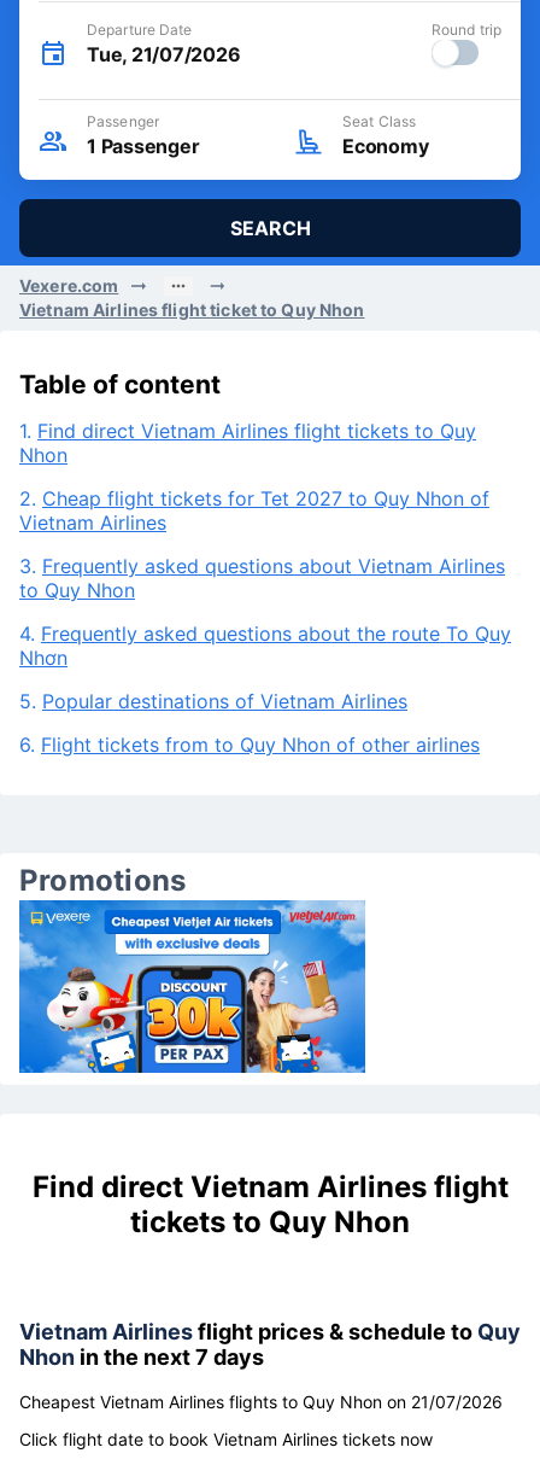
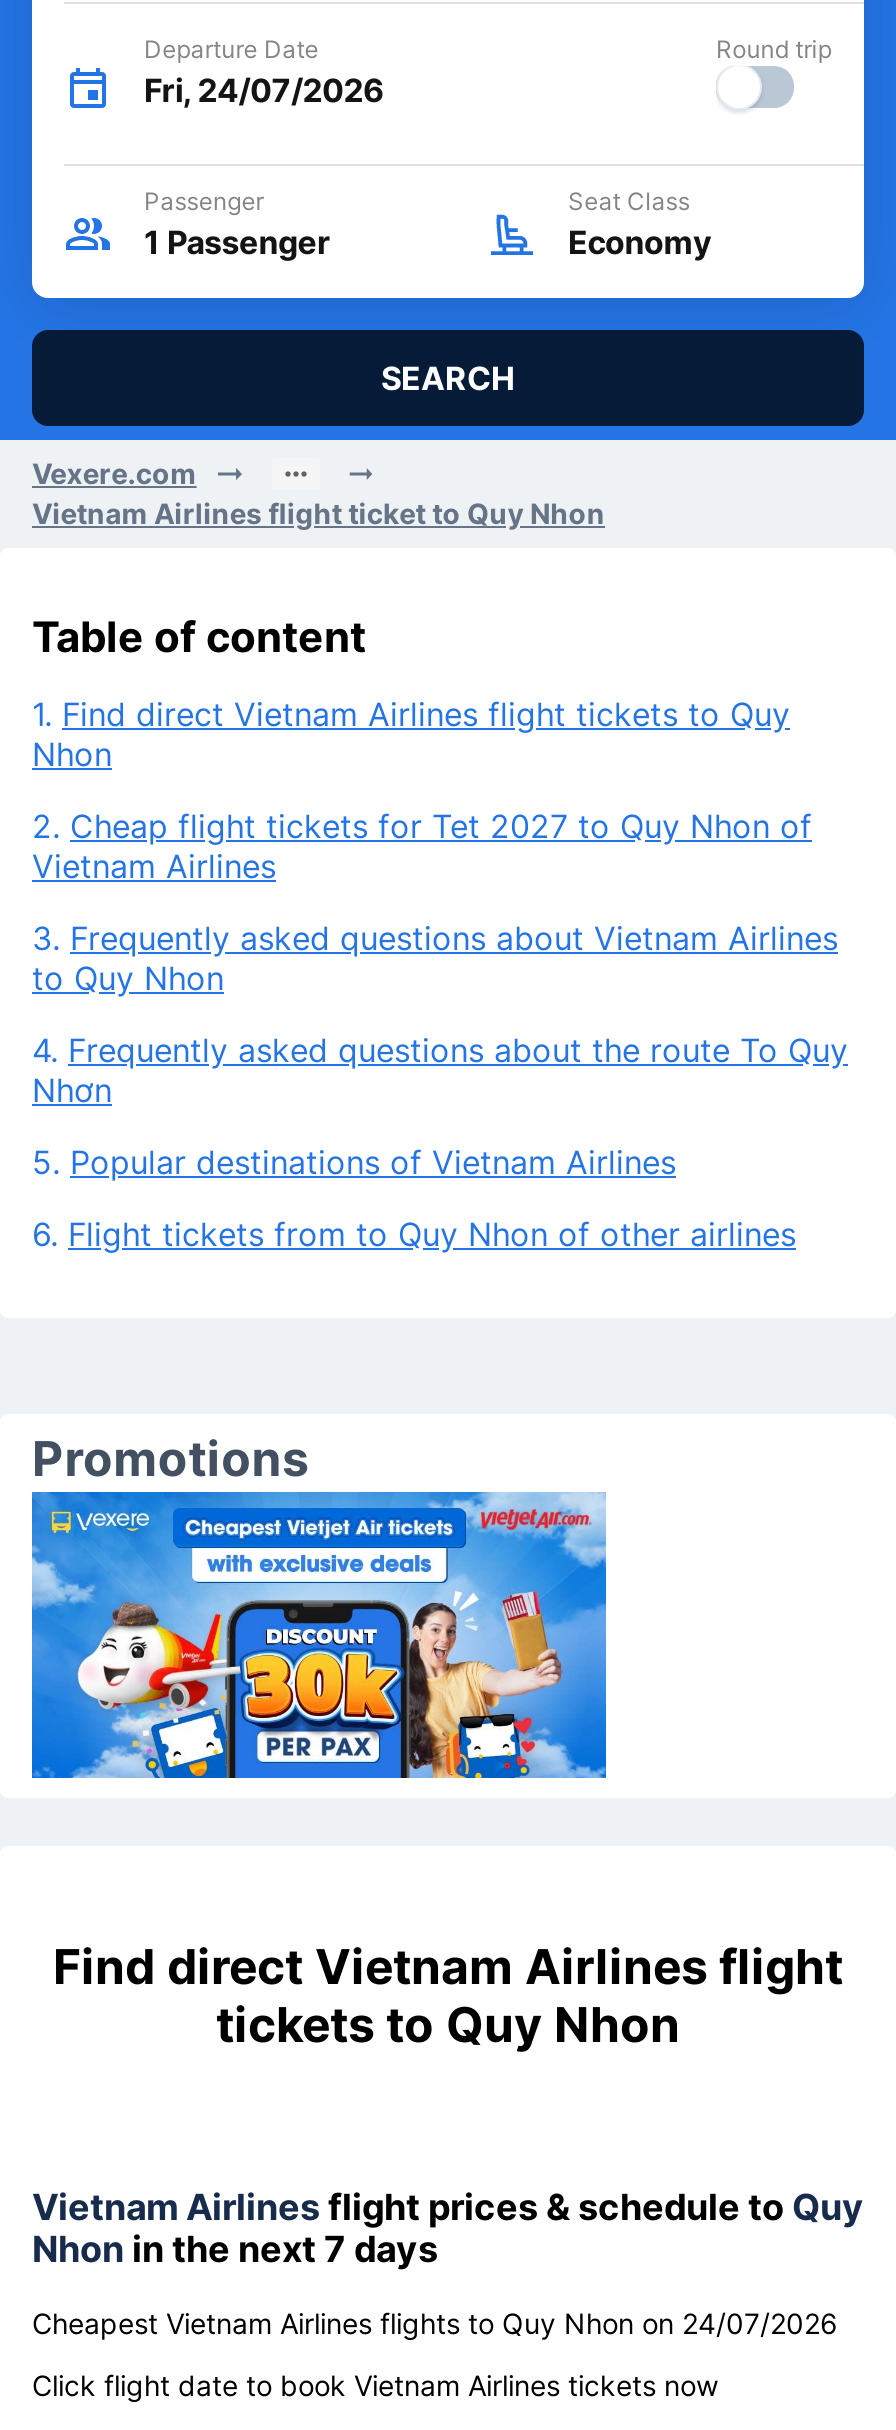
[87,42,240,66] Tue, 21/07/2026 -> [144,70,384,110] Fri, 24/07/2026
[19,1391,503,1412] Cheapest Vietnam Airlines flights to Quy Nhon on 21/07/2026 -> [32,2306,838,2340] Cheapest Vietnam Airlines flights to Quy Nhon on 24/07/2026

